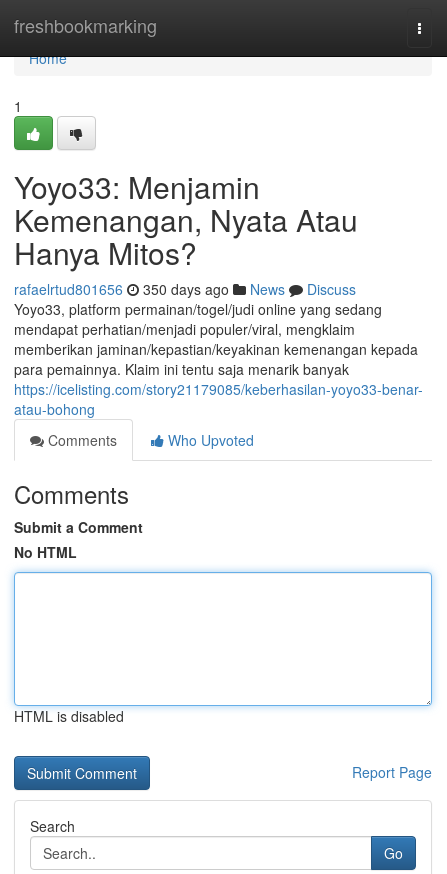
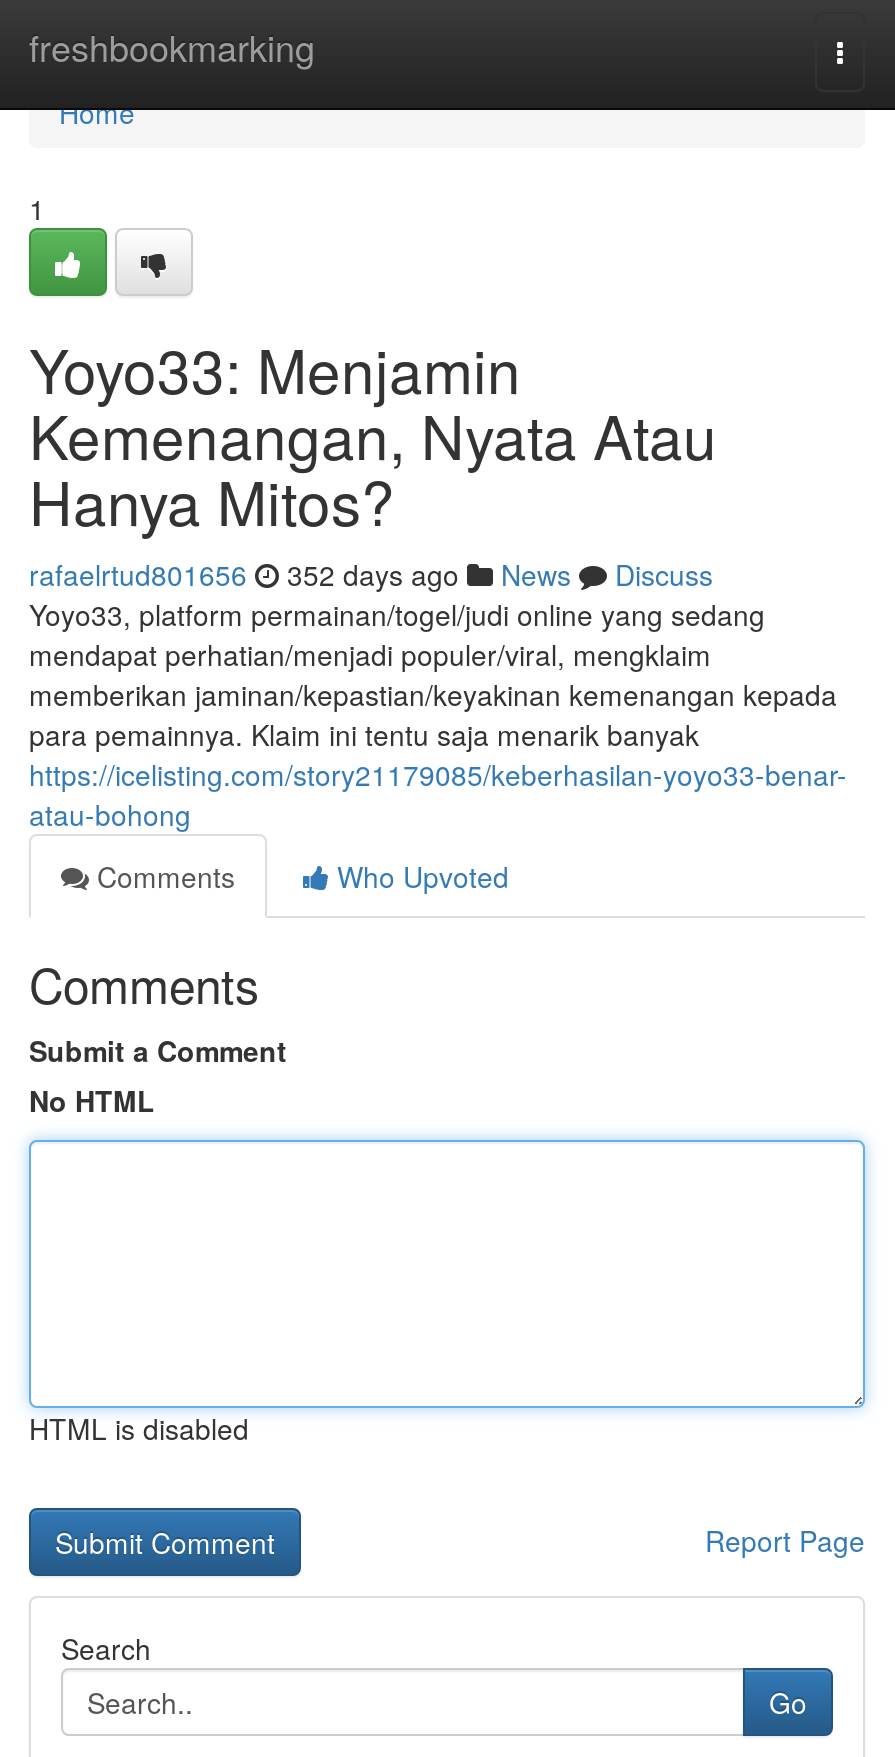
[14,279,356,299] rafaelrtud801656 350 days ago News Discuss -> [29,554,713,594] rafaelrtud801656 352 days ago News Discuss

